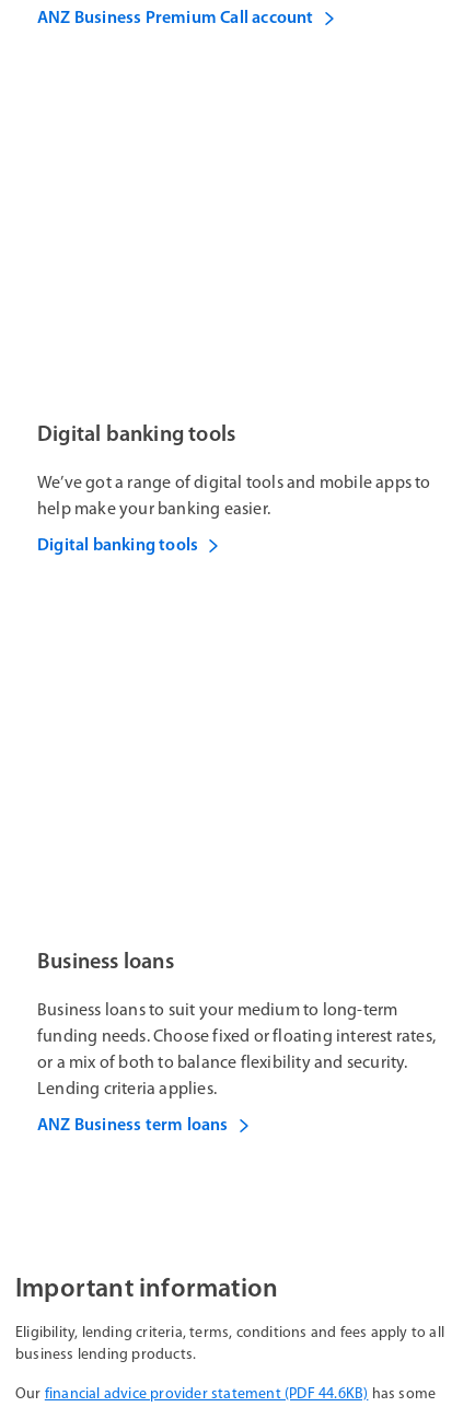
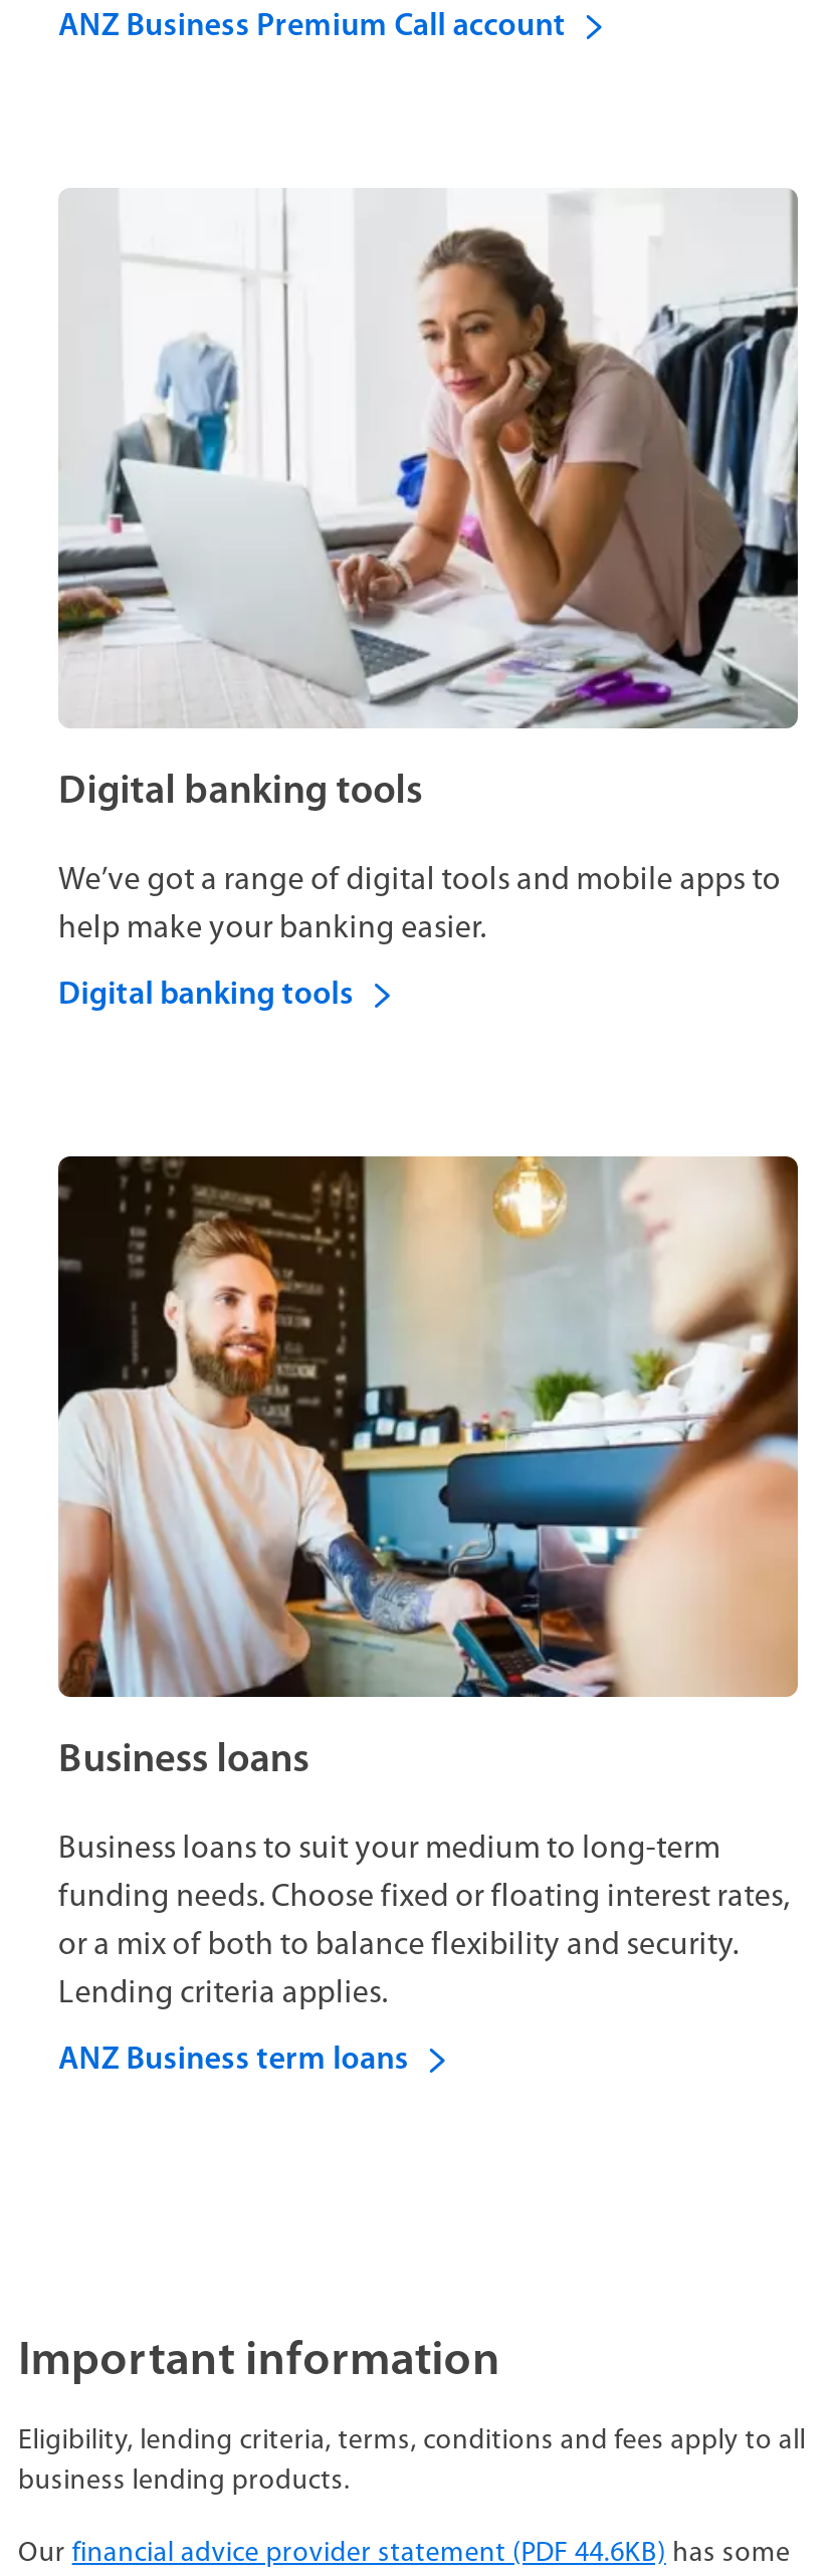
none -> [56,189,800,731] [image]
none -> [56,1153,800,1700] [image]

